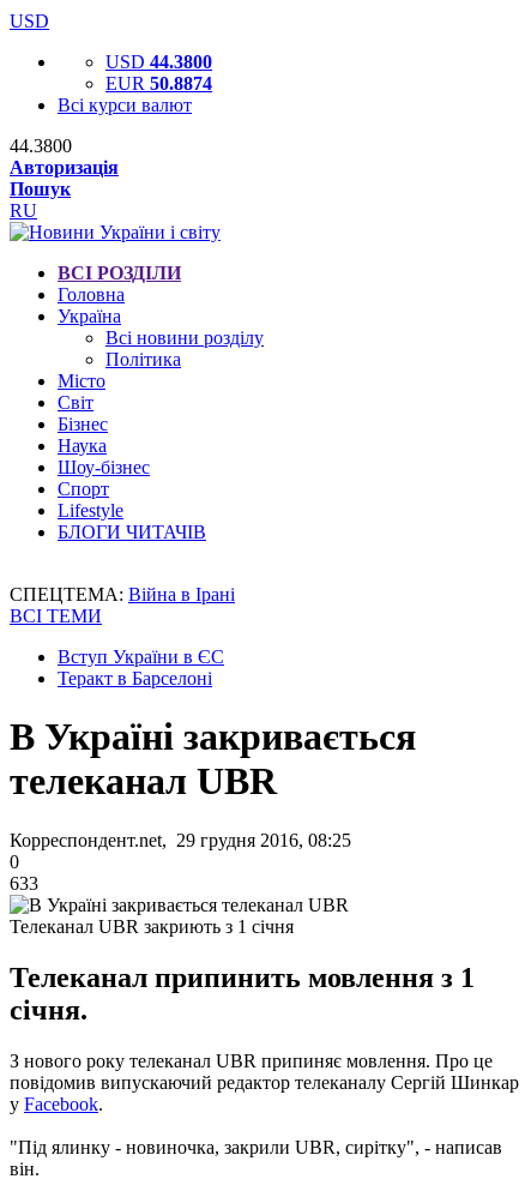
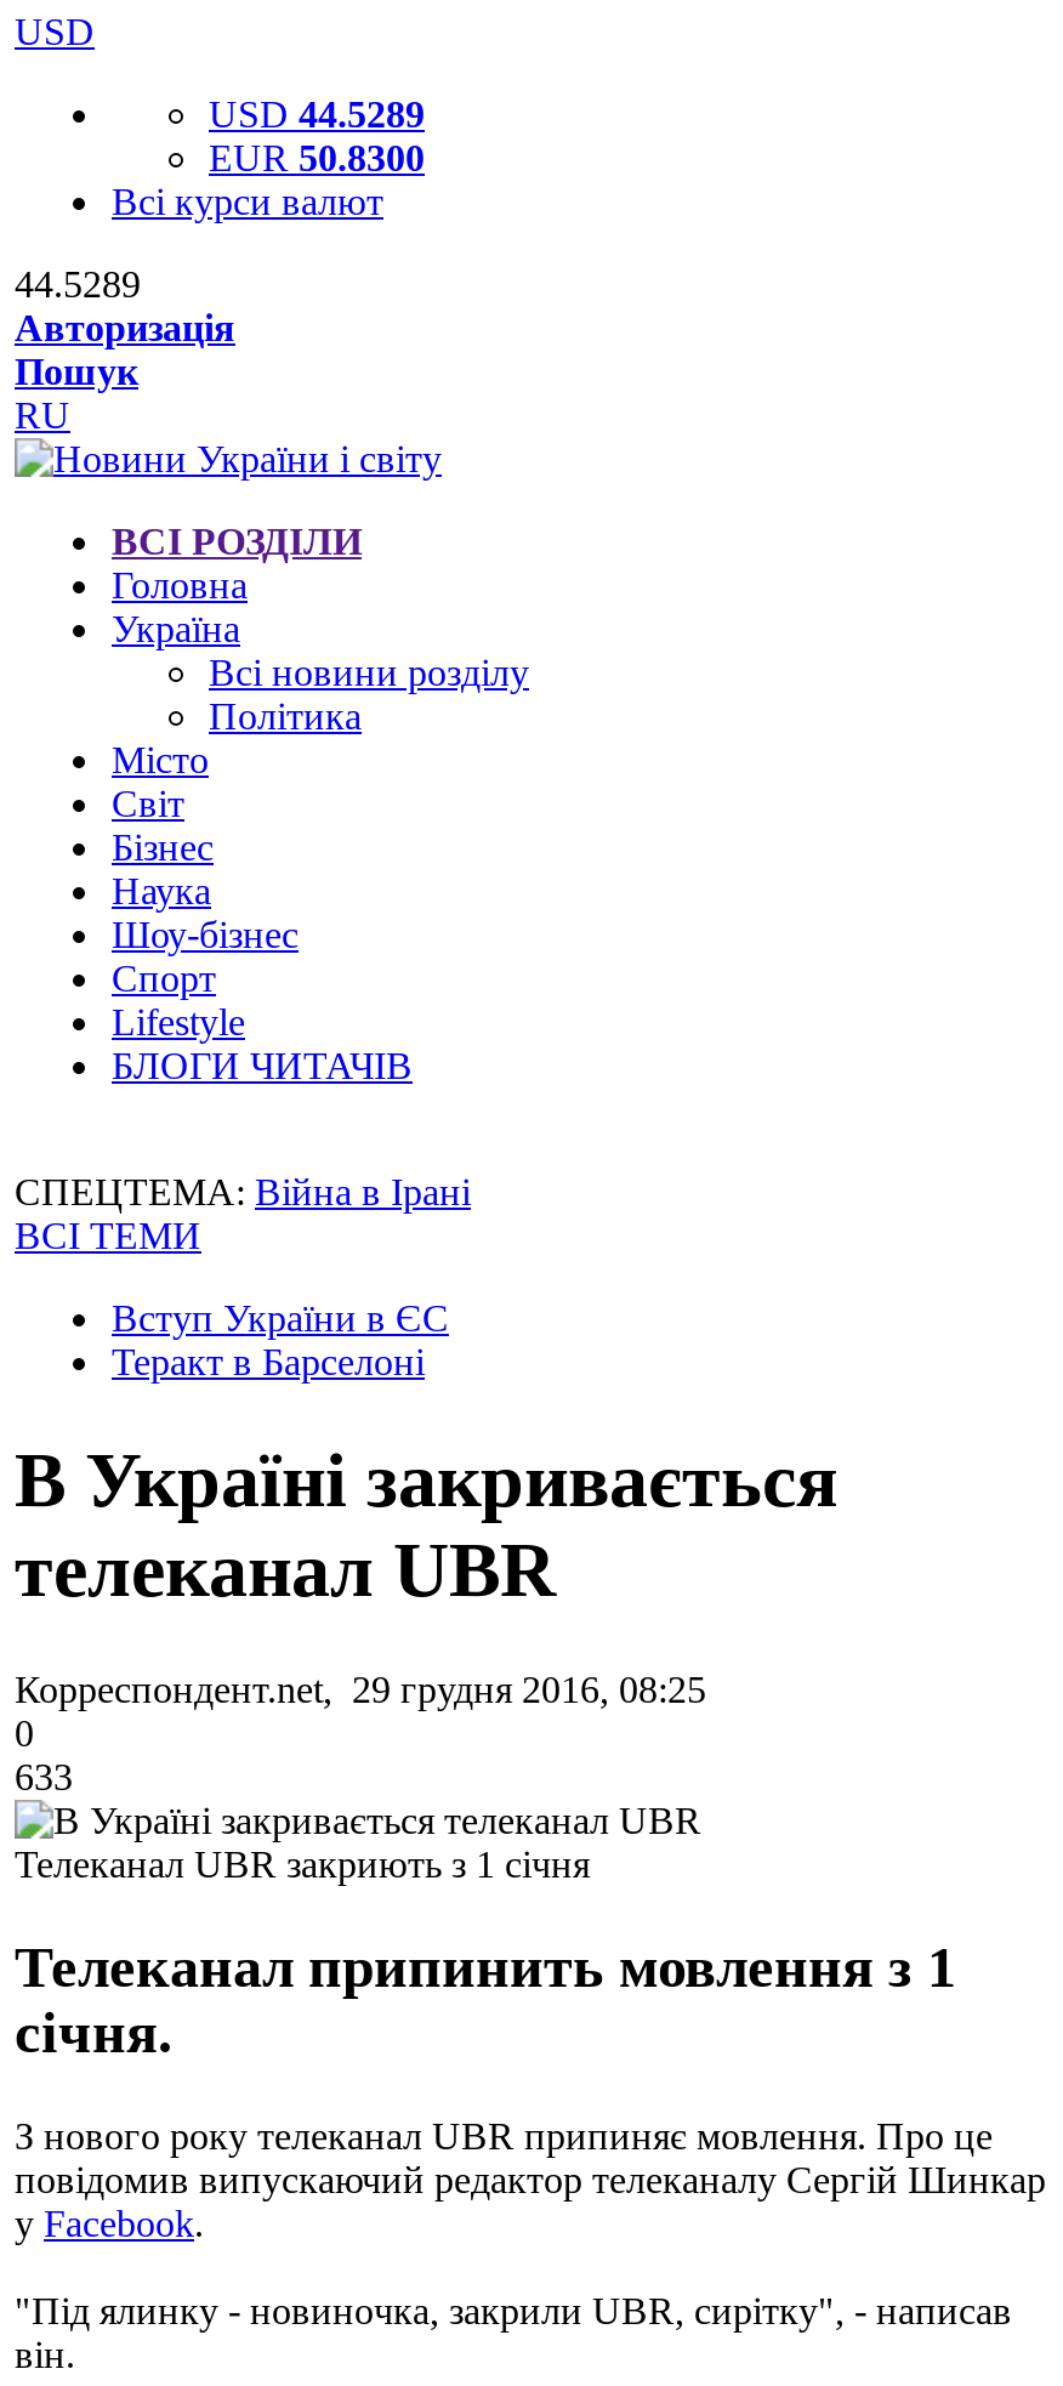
[105,52,212,72] USD 44.3800 -> [209,93,425,135] USD 44.5289
[105,73,212,94] EUR 50.8874 -> [209,137,425,178] EUR 50.8300
[10,136,72,156] 44.3800 -> [15,263,141,305] 44.5289

